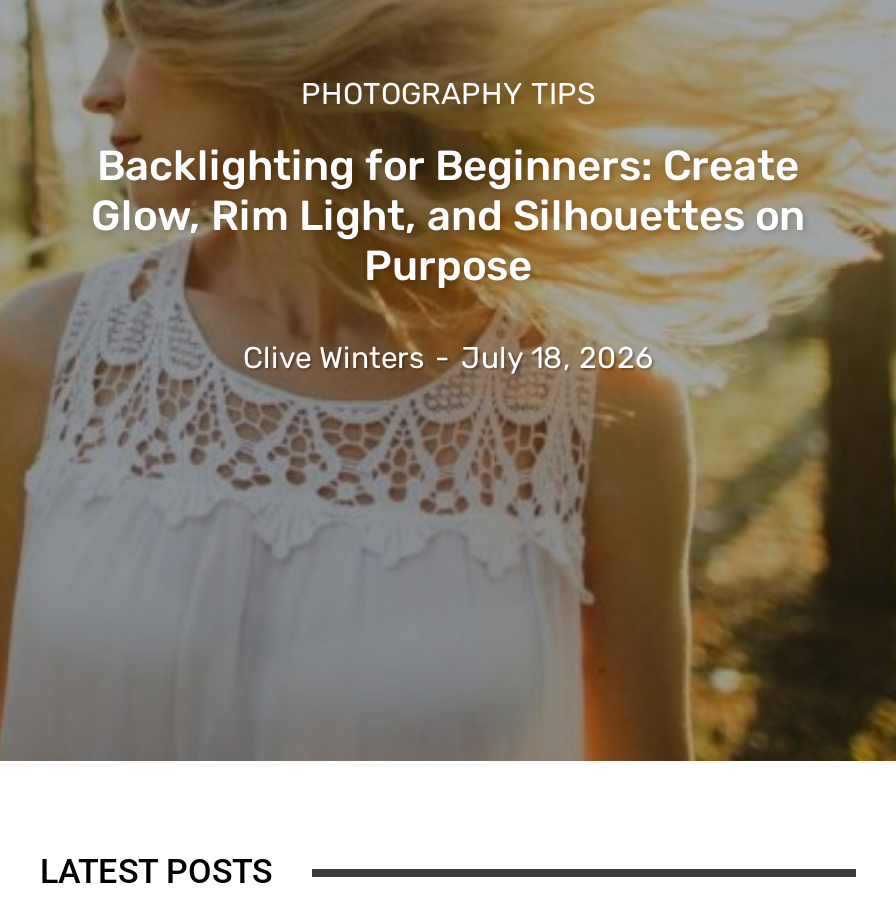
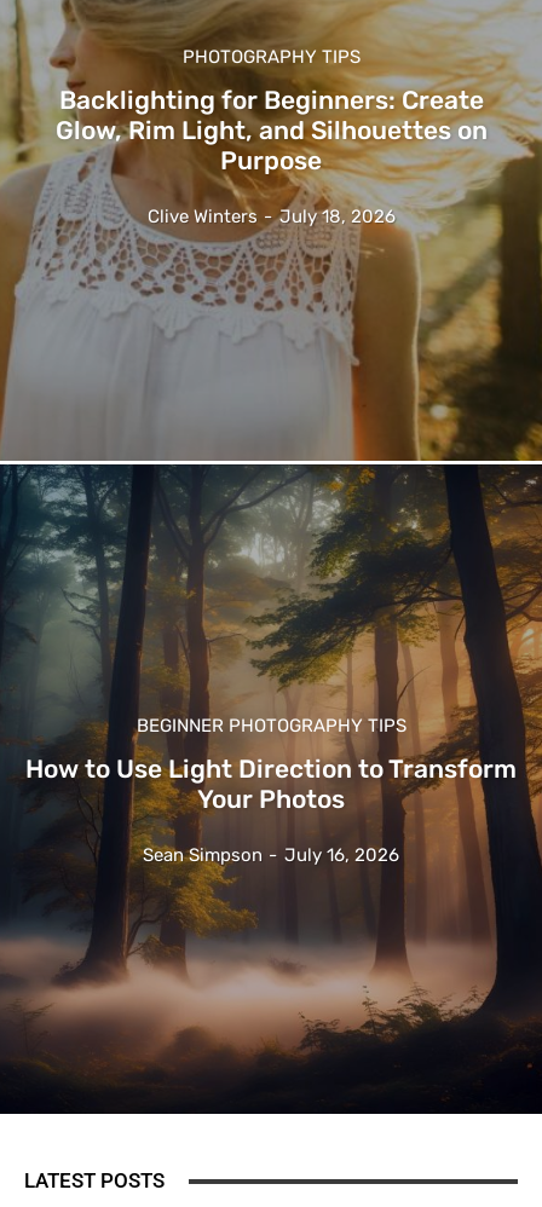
none -> [4,463,538,1115] [image] | BEGINNER PHOTOGRAPHY TIPS | How to Use Light Direction to Transform | Your Photos | Sean Simpson - July 16, 2026

